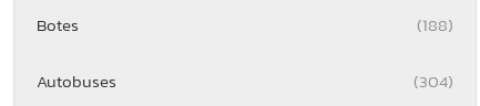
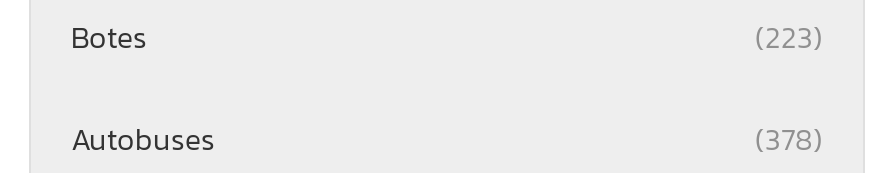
[417,12,453,37] (188) -> [755,13,823,59] (223)
[413,68,453,93] (304) -> [755,115,823,161] (378)

